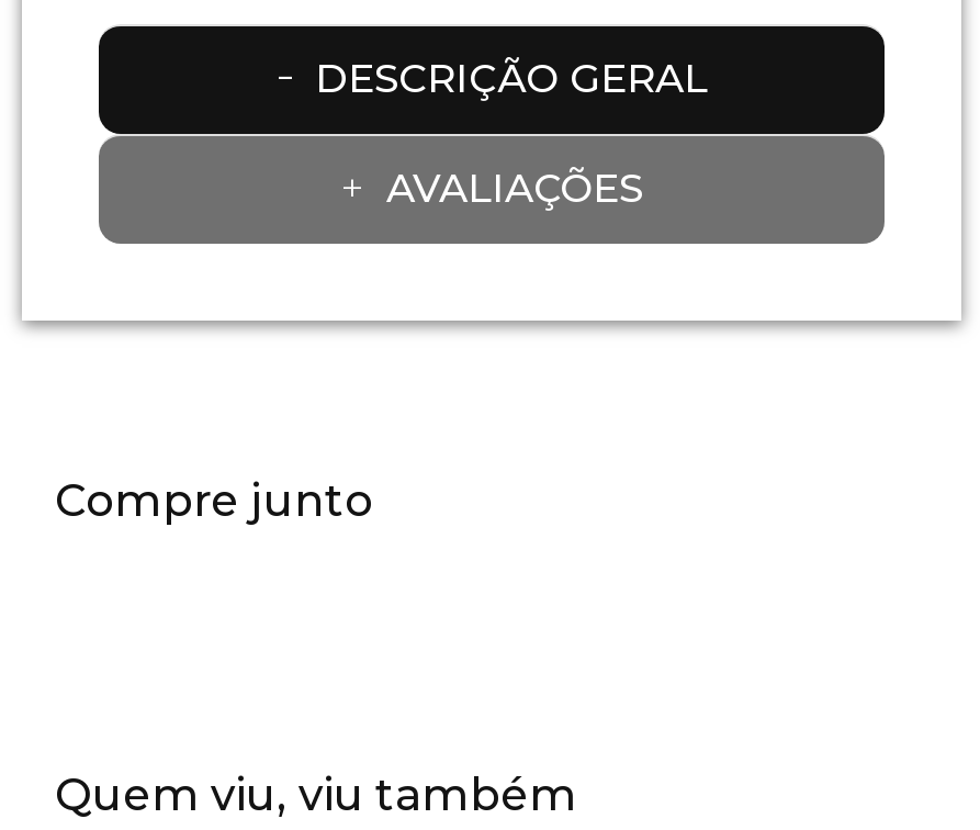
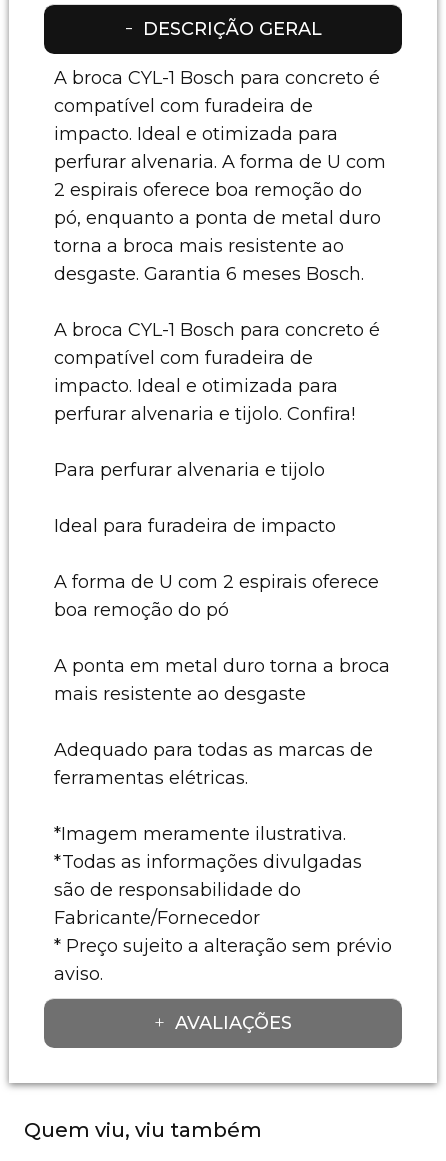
none -> [54,67,392,985] A broca CYL-1 Bosch para concreto é | compatível com furadeira de | impacto. Ideal e otimizada para | perfurar alvenaria. A forma de U com | 2 espirais oferece boa remoção do | pó, enquanto a ponta de metal duro | torna a broca mais resistente ao | desgaste. Garantia 6 meses Bosch. | A broca CYL-1 Bosch para concreto é | compatível com furadeira de | impacto. Ideal e otimizada para | perfurar alvenaria e tijolo. Confira! | Para perfurar alvenaria e tijolo | Ideal para furadeira de impacto | A forma de U com 2 espirais oferece | boa remoção do pó | A ponta em metal duro torna a broca | mais resistente ao desgaste | Adequado para todas as marcas de | ferramentas elétricas. | *Imagem meramente ilustrativa. | *Todas as informações divulgadas | são de responsabilidade do | Fabricante/Fornecedor | * Preço sujeito a alteração sem prévio | aviso.
moved [386,164,643,213] -> [175,1012,292,1034]: AVALIAÇÕES
[55,474,373,527] Compre junto -> none

